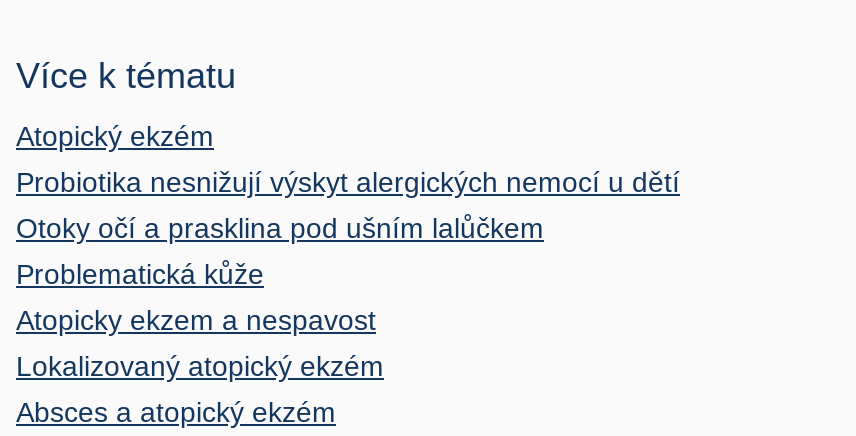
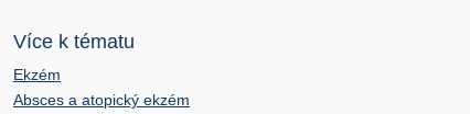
[16,120,680,382] Atopický ekzém | Probiotika nesnižují výskyt alergických nemocí u dětí | Otoky očí a prasklina pod ušním lalůčkem | Problematická kůže | Atopicky ekzem a nespavost | Lokalizovaný atopický ekzém -> [13,66,61,83] Ekzém

